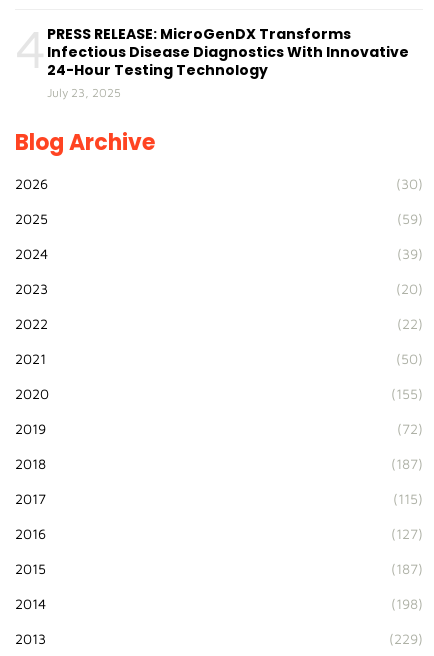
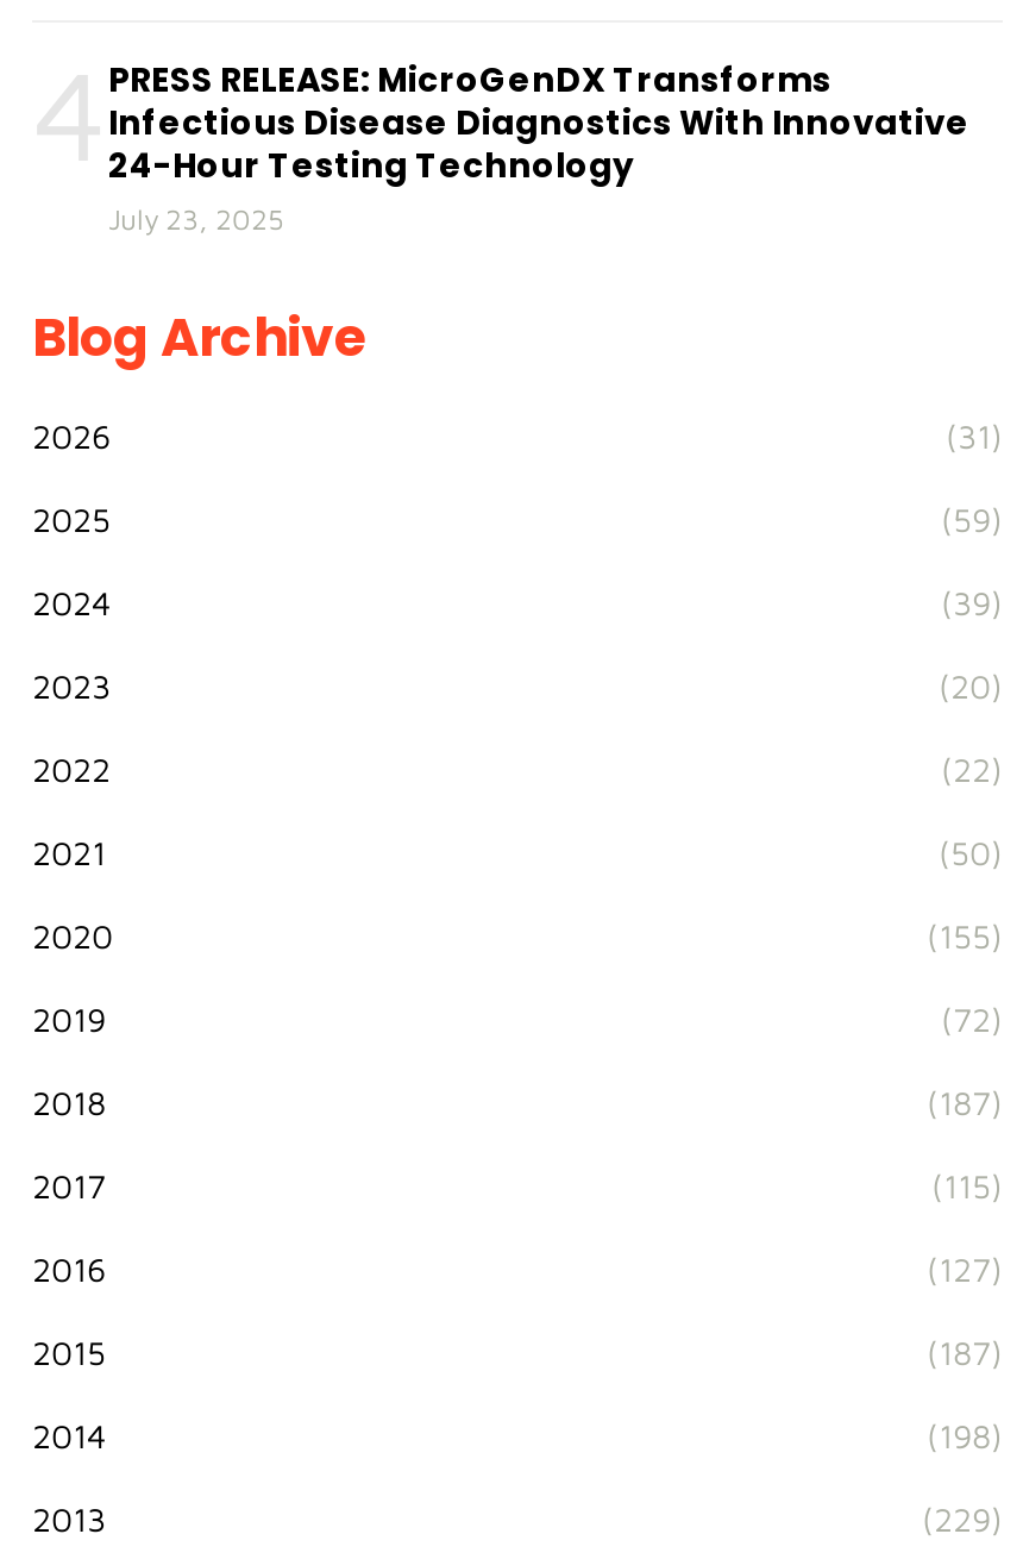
[396,175,423,192] (30) -> [946,416,1003,457] (31)

